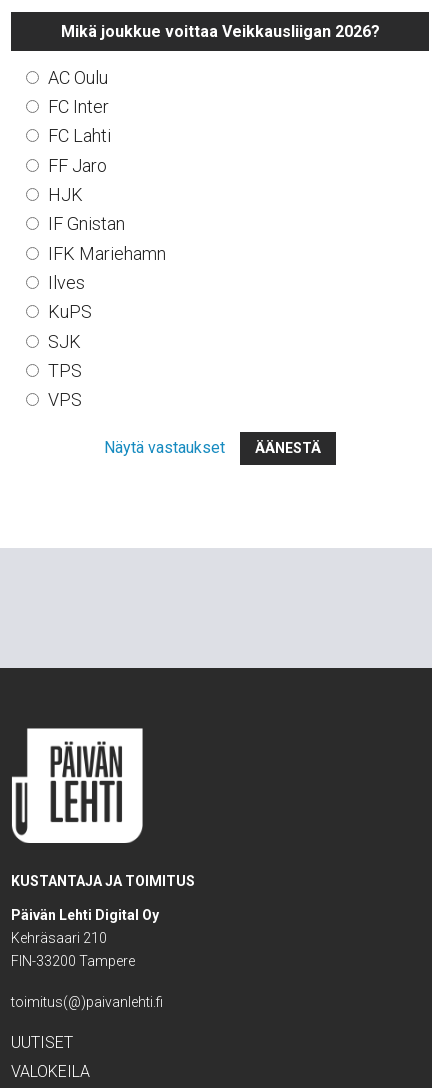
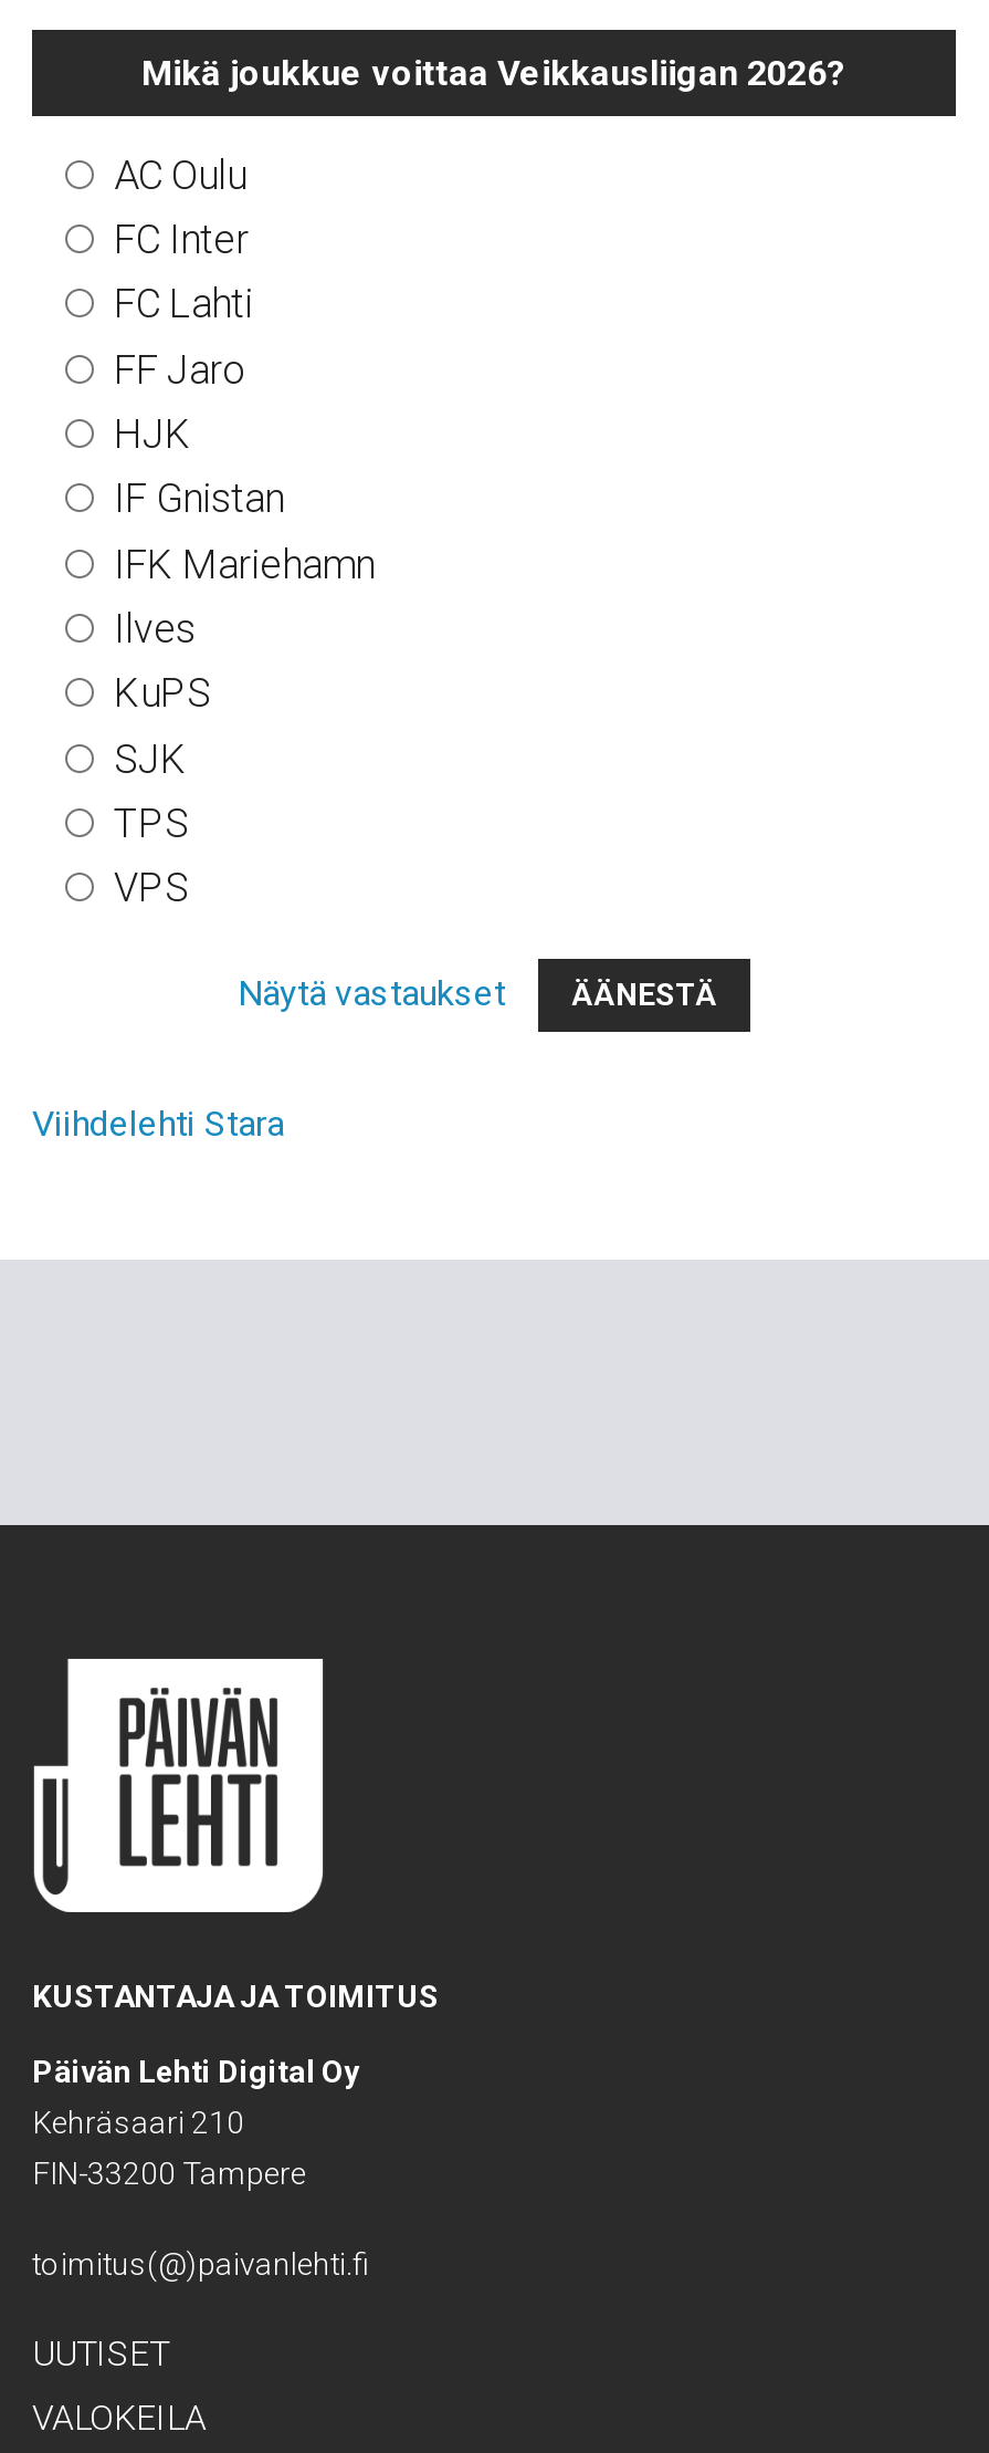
none -> [32,1104,284,1146] Viihdelehti Stara

